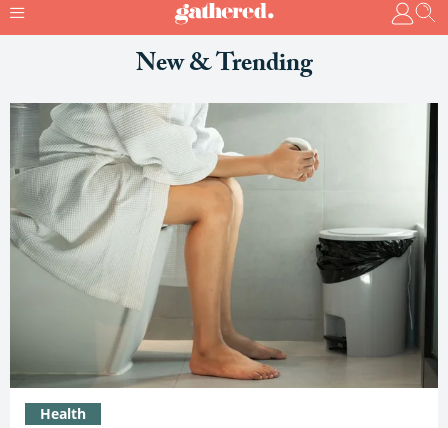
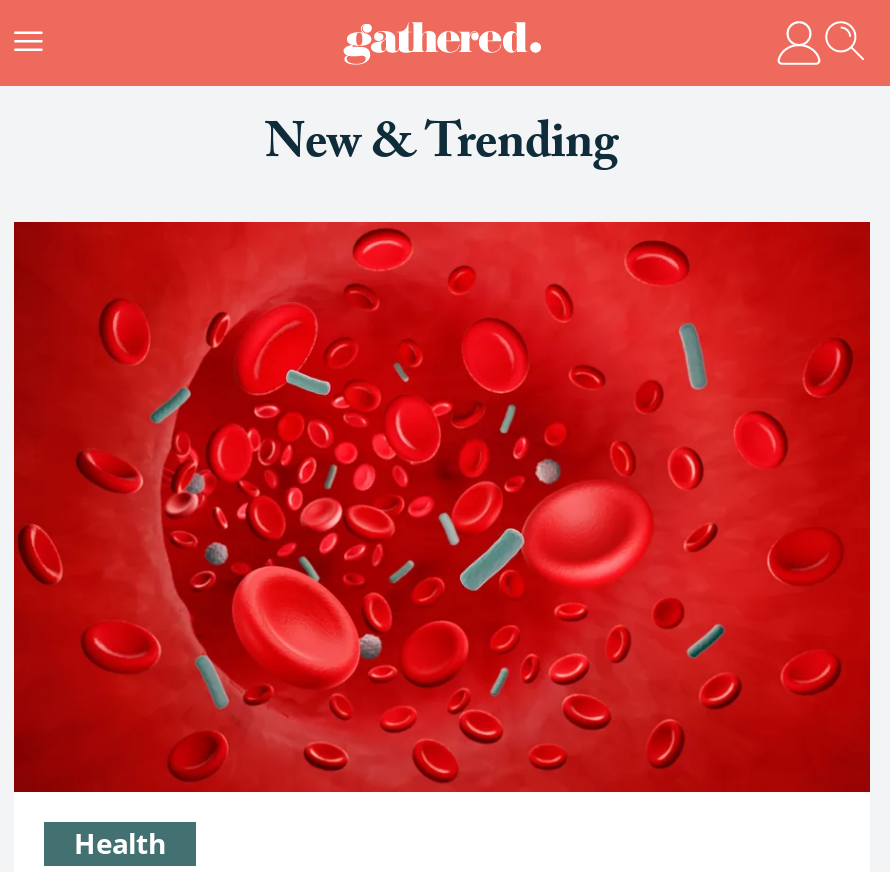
[9,102,439,389] [image] -> [12,220,872,794] [image]

